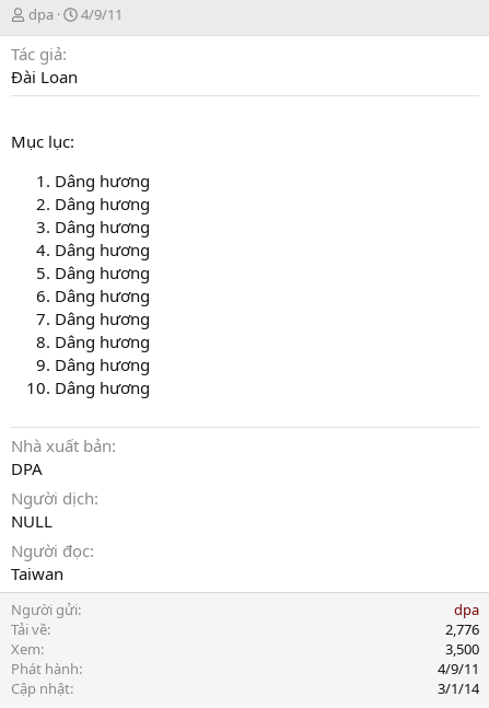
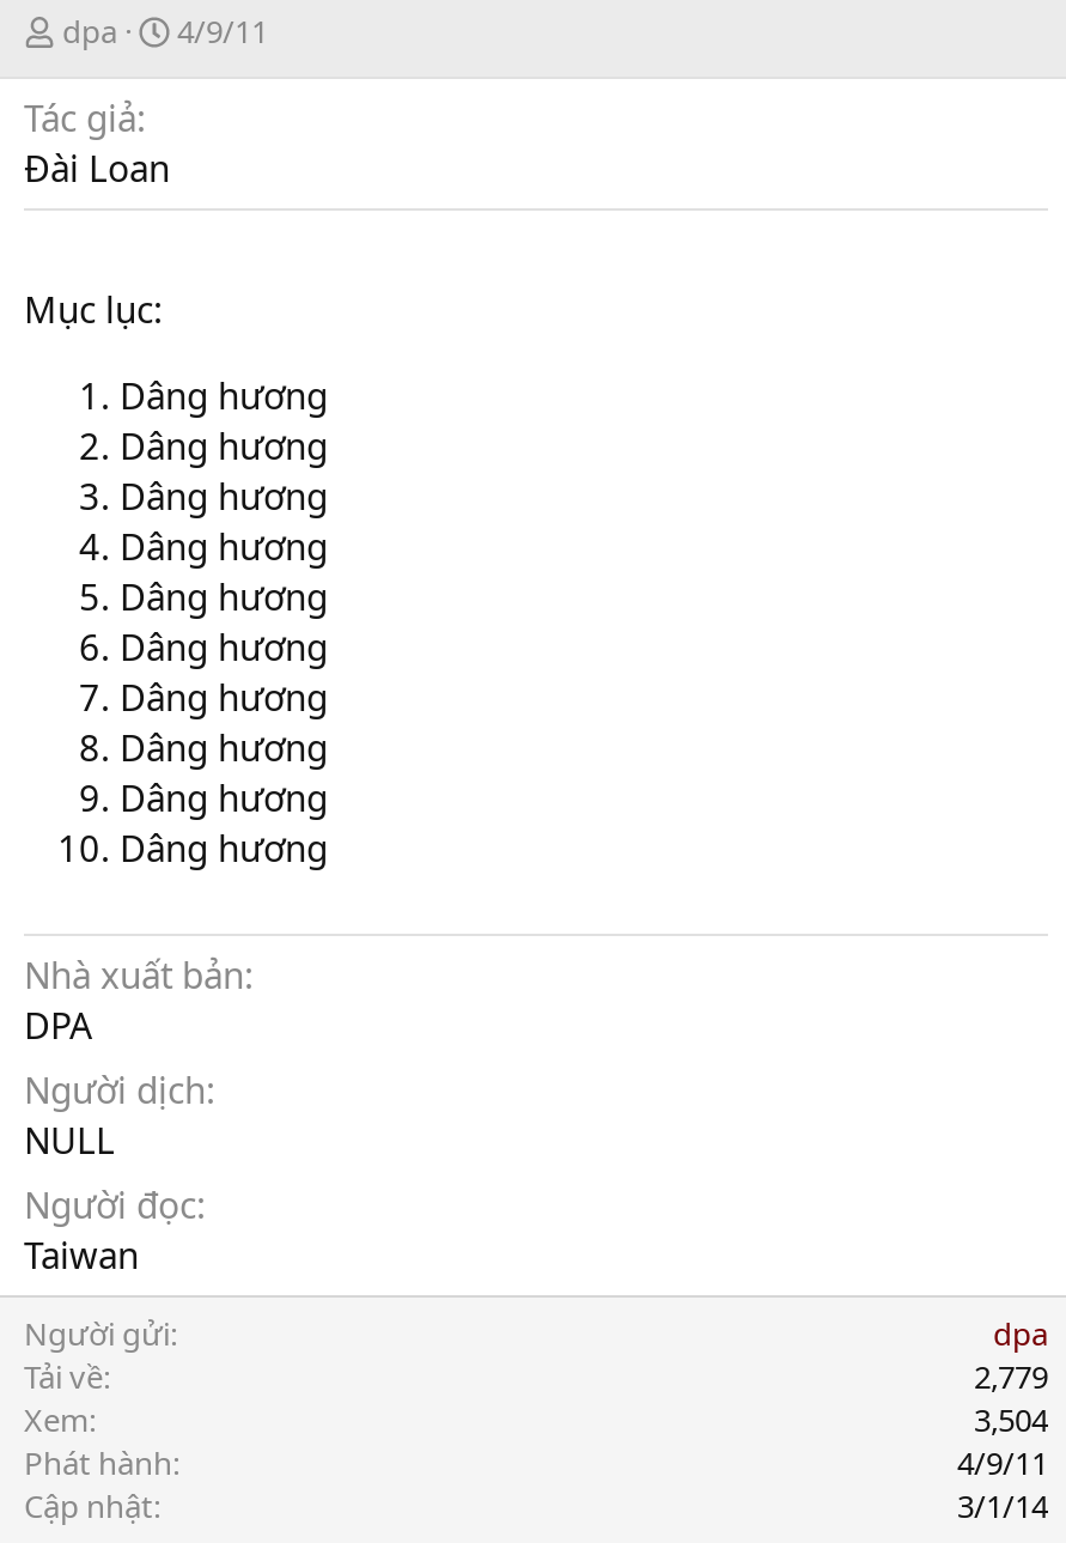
[445,620,479,639] 2,776 -> [974,1356,1048,1399] 2,779
[445,639,479,659] 3,500 -> [974,1399,1048,1442] 3,504

